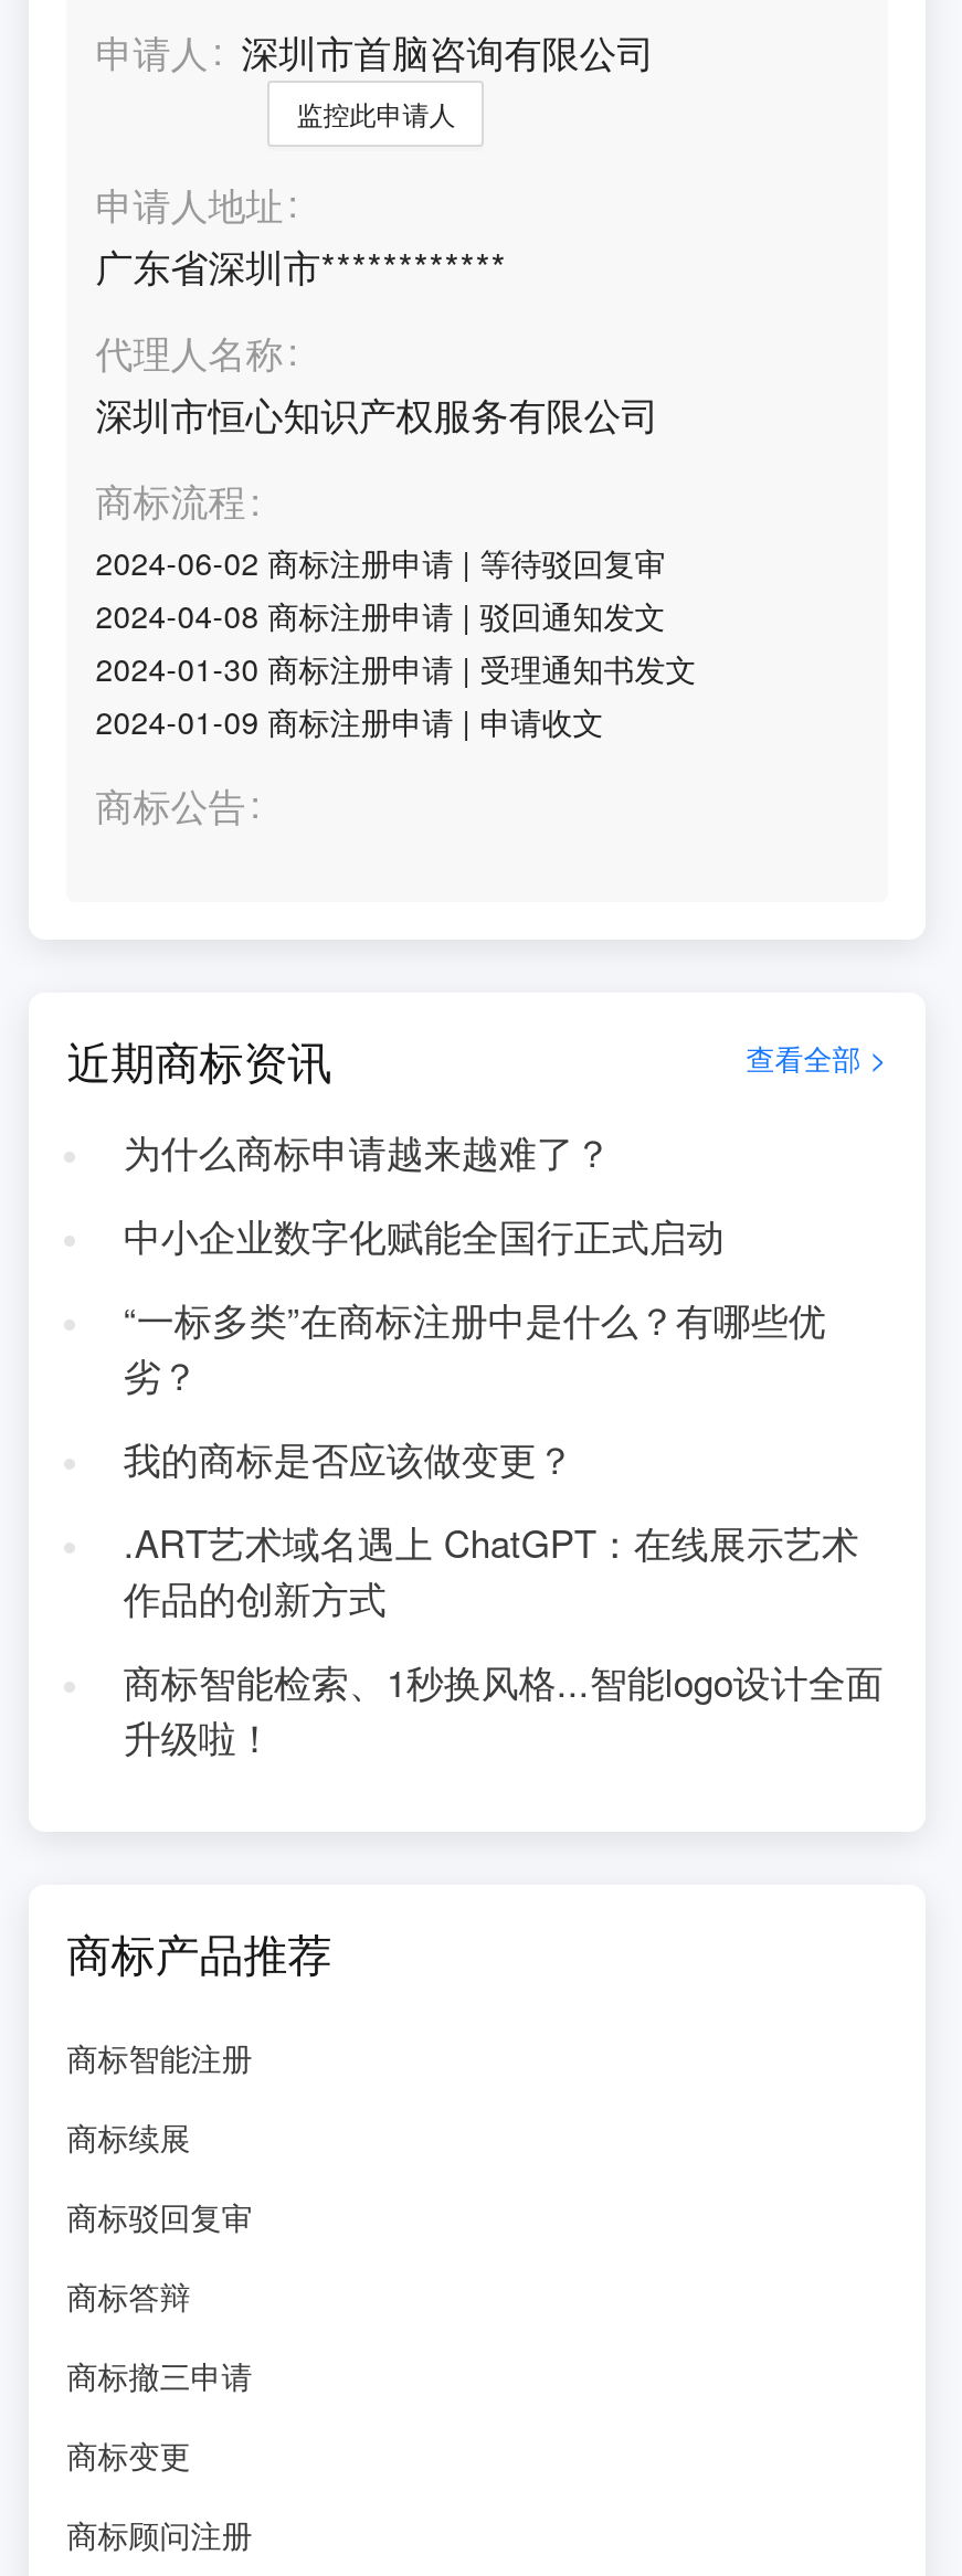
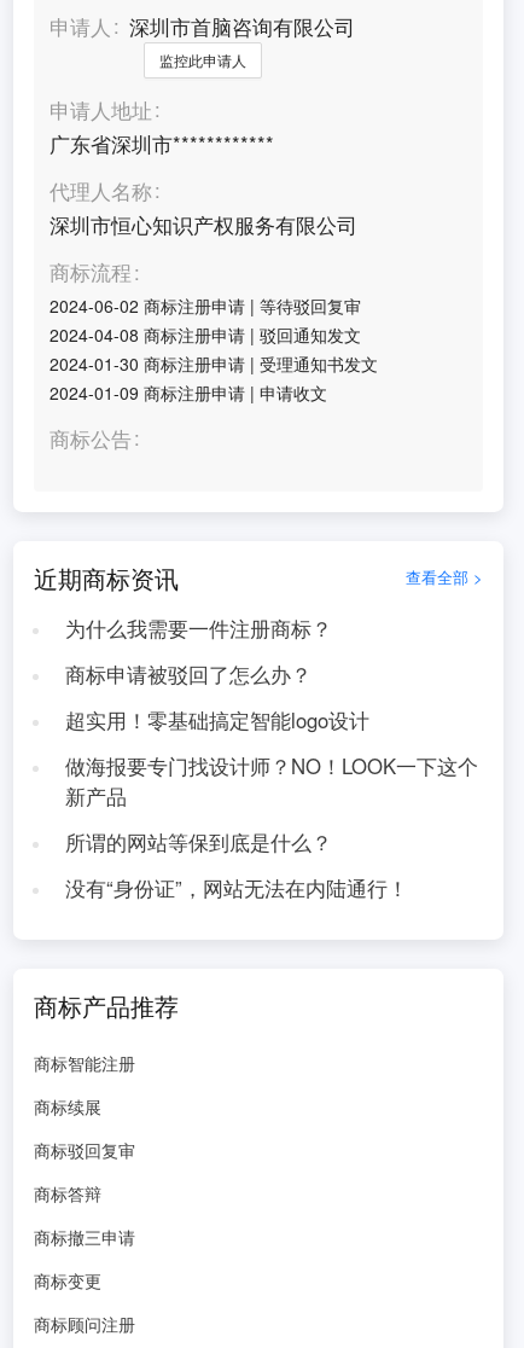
[123,1125,611,1178] 为什么商标申请越来越难了？ -> [65,614,332,643] 为什么我需要一件注册商标？
[123,1209,724,1262] 中小企业数字化赋能全国行正式启动 -> [65,660,311,688] 商标申请被驳回了怎么办？
[123,1293,826,1401] “一标多类”在商标注册中是什么？有哪些优 | 劣？ -> [65,705,369,734] 超实用！零基础搞定智能logo设计
[123,1432,574,1485] 我的商标是否应该做变更？ -> [65,751,478,810] 做海报要专门找设计师？NO！LOOK一下这个 | 新产品
[123,1516,859,1624] .ART艺术域名遇上 ChatGPT：在线展示艺术 | 作品的创新方式 -> [65,827,332,856] 所谓的网站等保到底是什么？
[123,1655,883,1763] 商标智能检索、1秒换风格...智能logo设计全面 | 升级啦！ -> [65,873,408,902] 没有“身份证”，网站无法在内陆通行！

